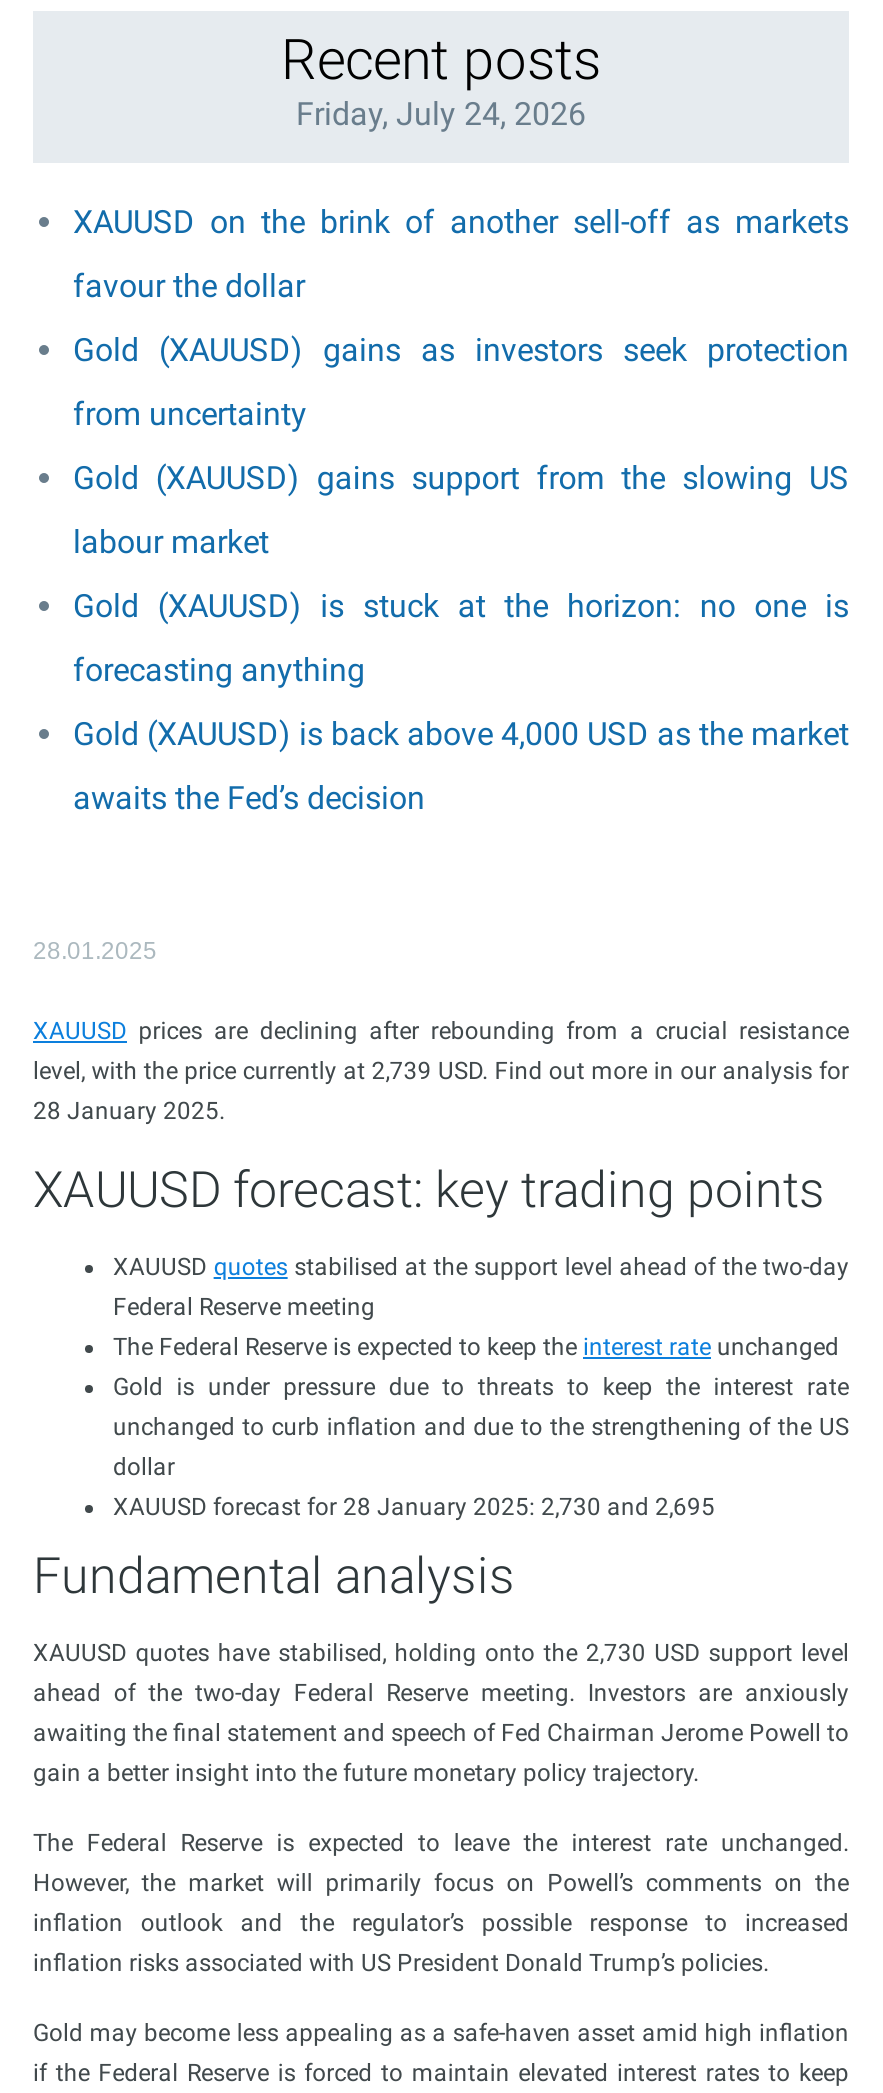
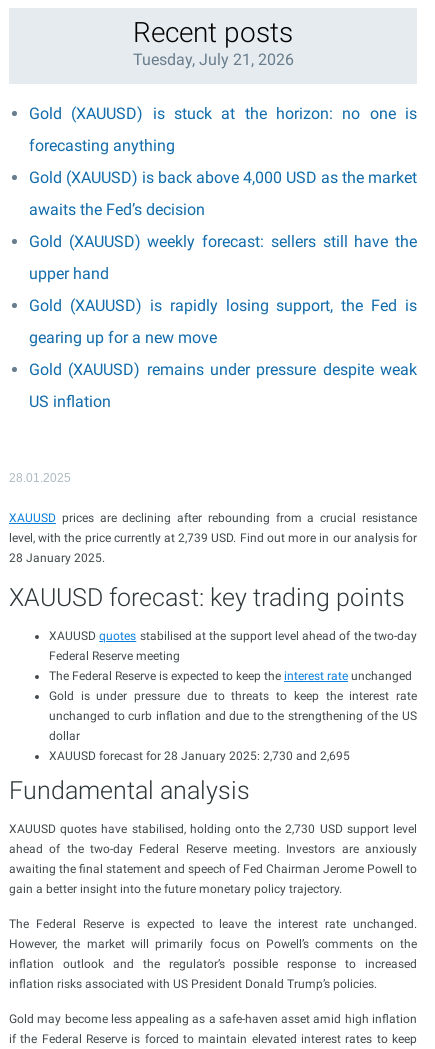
[73,95,849,561] Friday, July 24, 2026 | XAUUSD on the brink of another sell-off as markets | favour the dollar | Gold (XAUUSD) gains as investors seek protection | from uncertainty | Gold (XAUUSD) gains support from the slowing US | labour market -> [132,50,293,69] Tuesday, July 21, 2026
moved [73,587,849,817] -> [29,104,417,219]: Gold (XAUUSD) is stuck at the horizon: no one is | forecasting anything | Gold (XAUUSD) is back above 4,000 USD as the market | awaits the Fed’s decision
none -> [29,232,417,411] Gold (XAUUSD) weekly forecast: sellers still have the | upper hand | Gold (XAUUSD) is rapidly losing support, the Fed is | gearing up for a new move | Gold (XAUUSD) remains under pressure despite weak | US inflation

